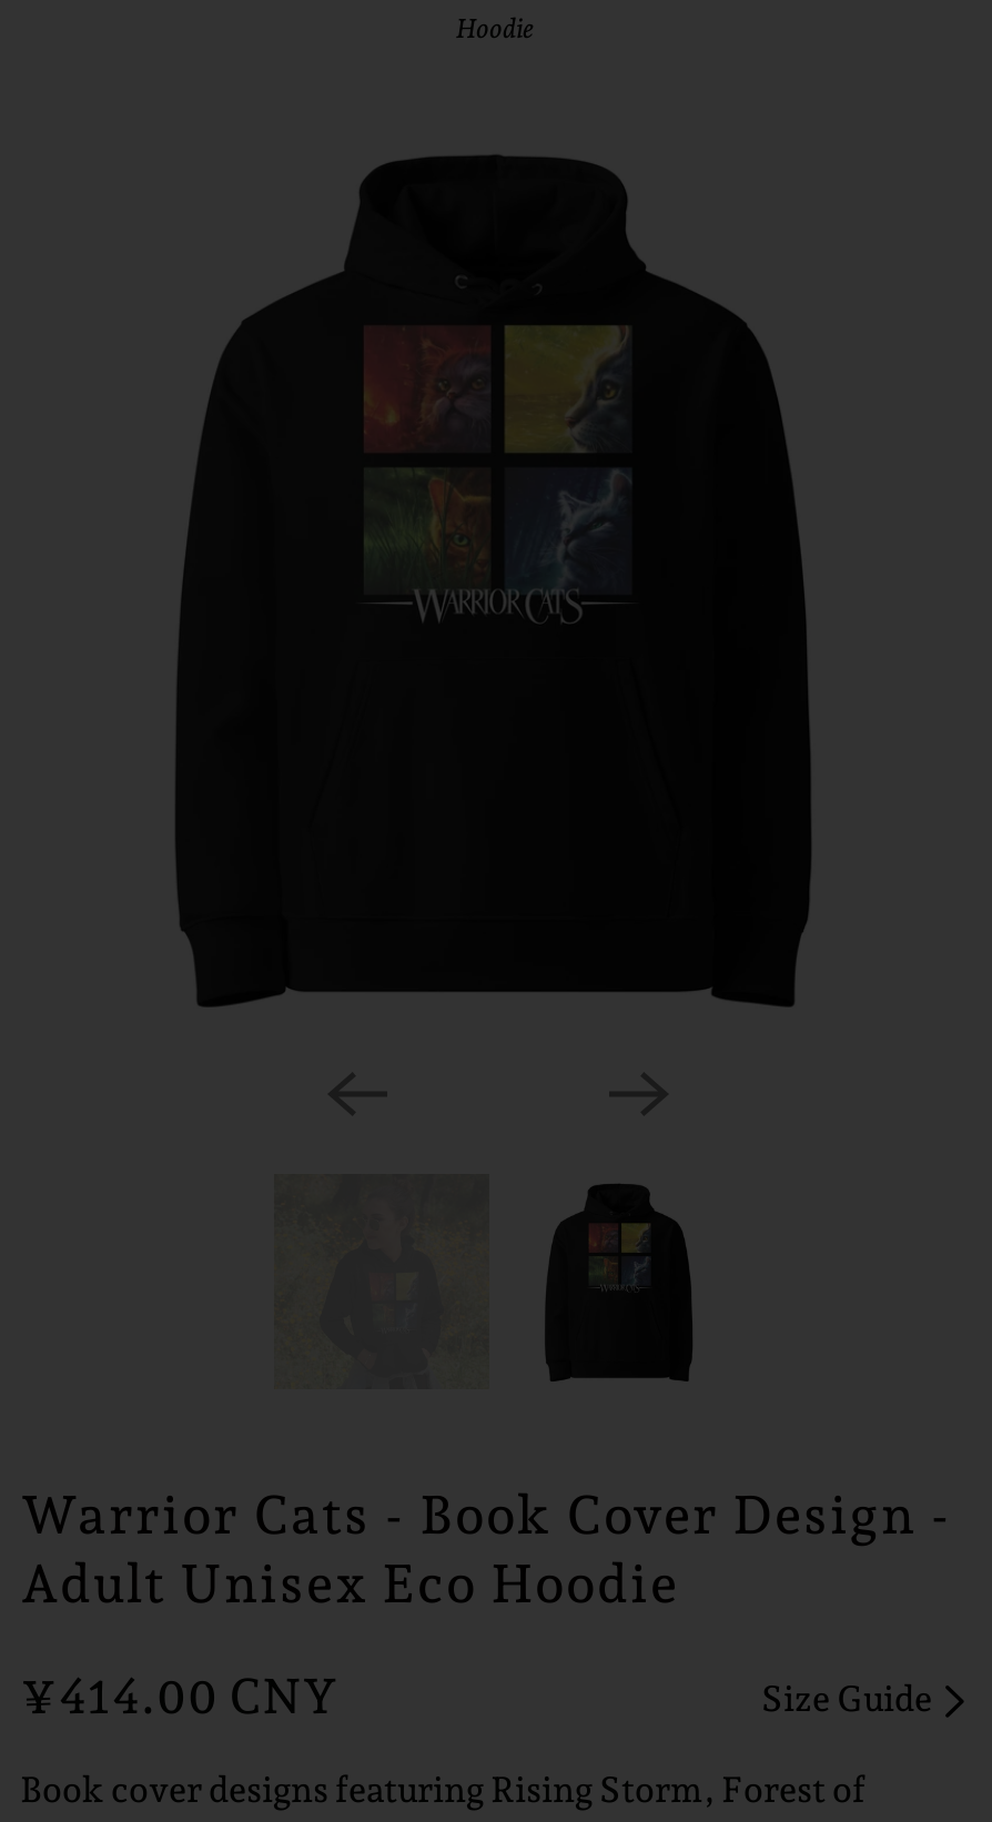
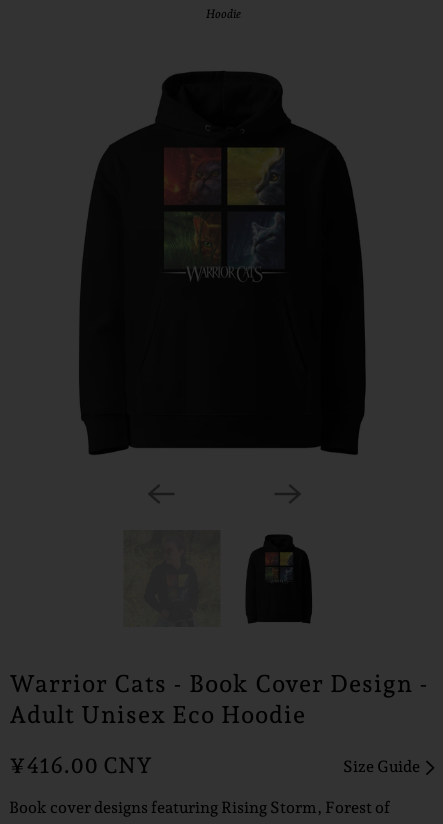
[20,1667,337,1725] ¥414.00 CNY -> [9,752,152,778] ¥416.00 CNY

